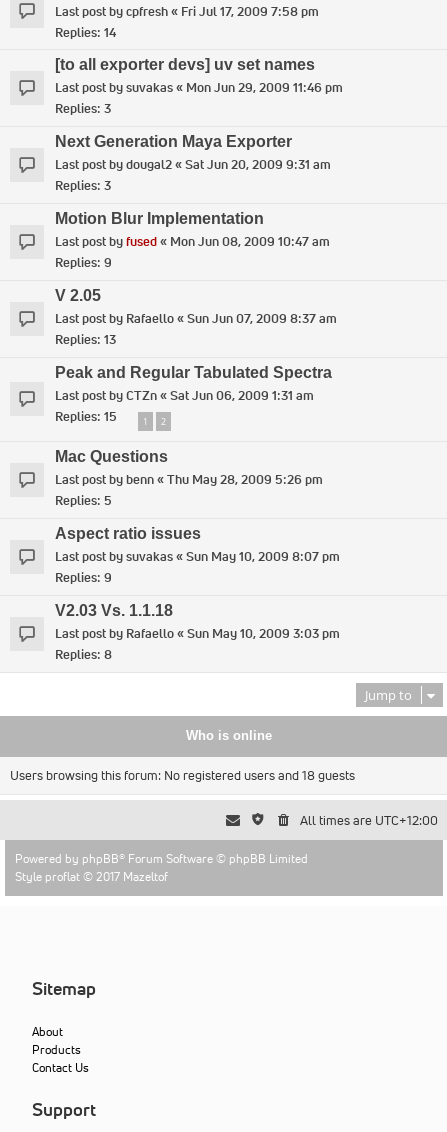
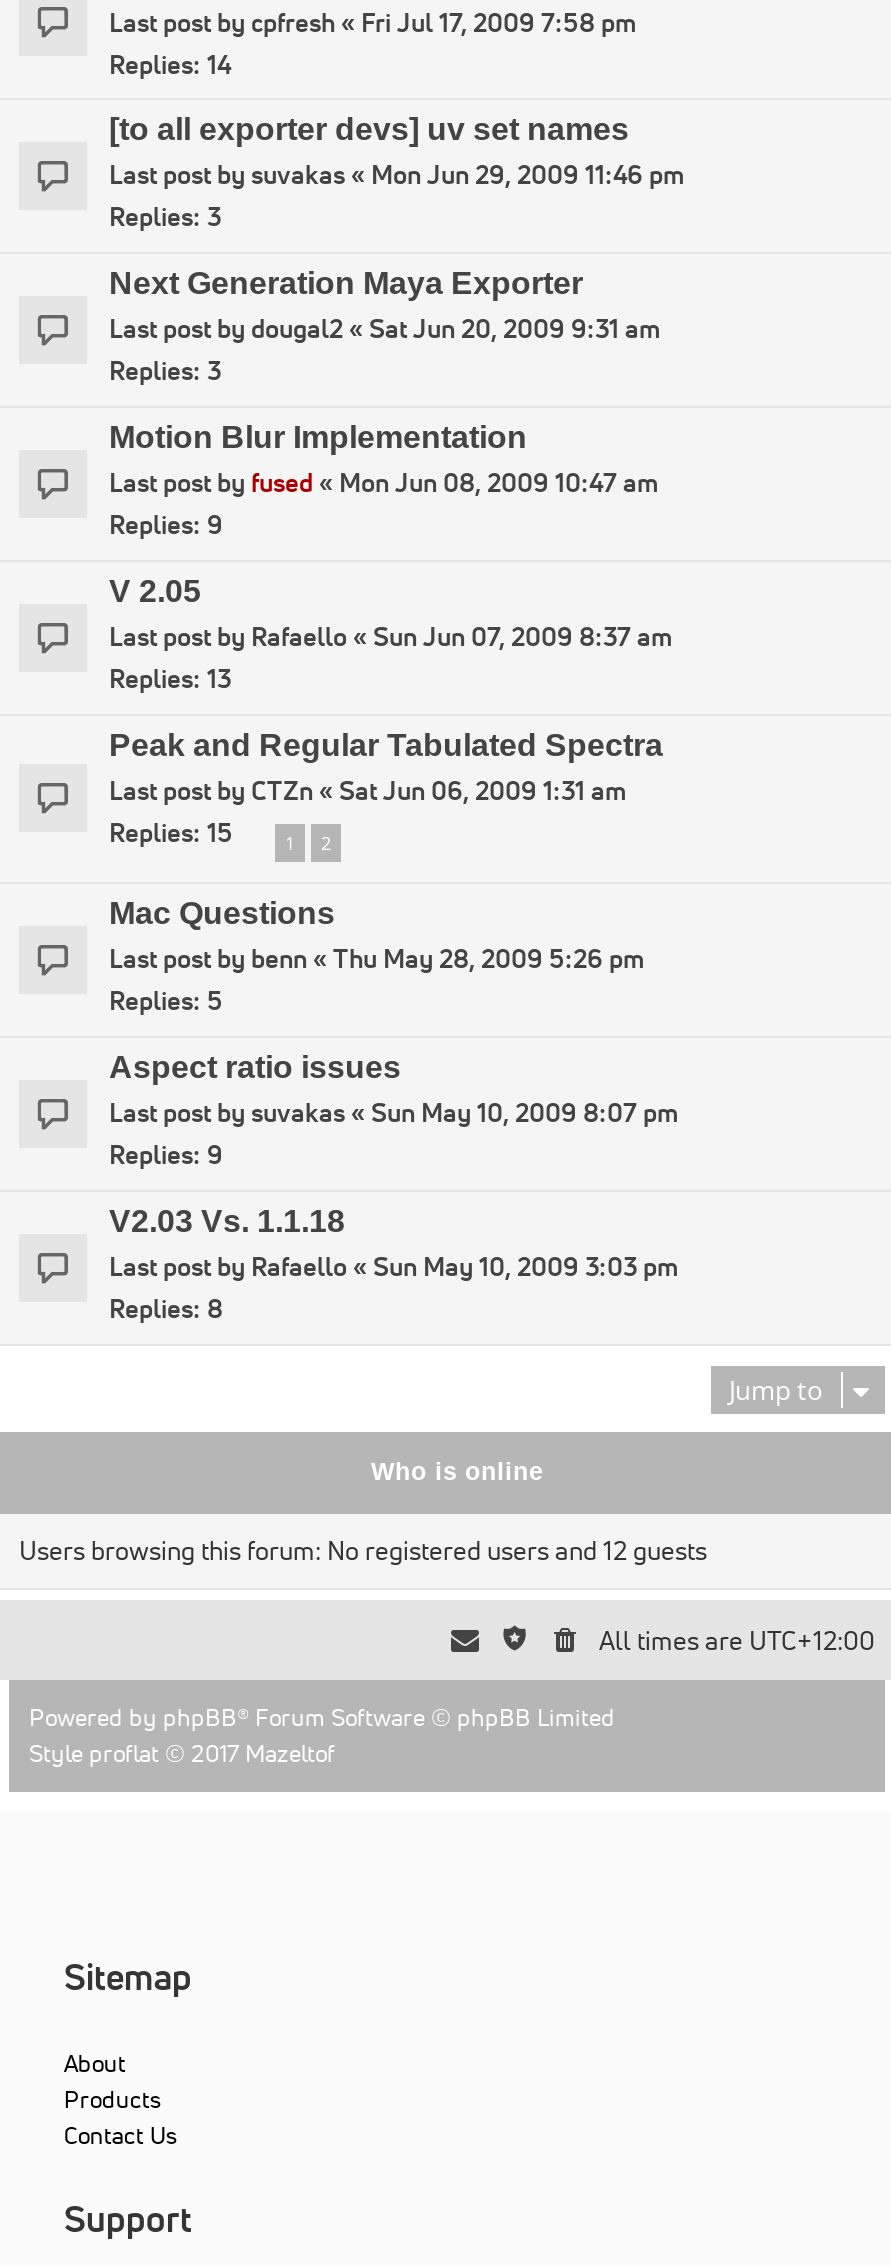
[10,767,355,784] Users browsing this forum: No registered users and 18 guests -> [19,1534,707,1568] Users browsing this forum: No registered users and 12 guests

